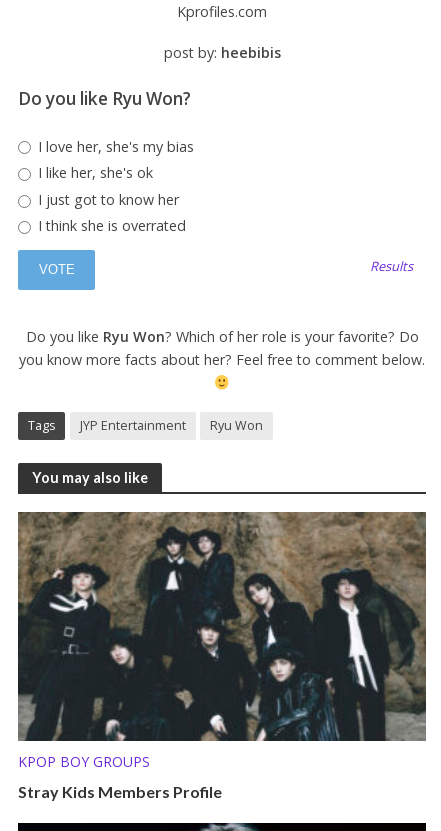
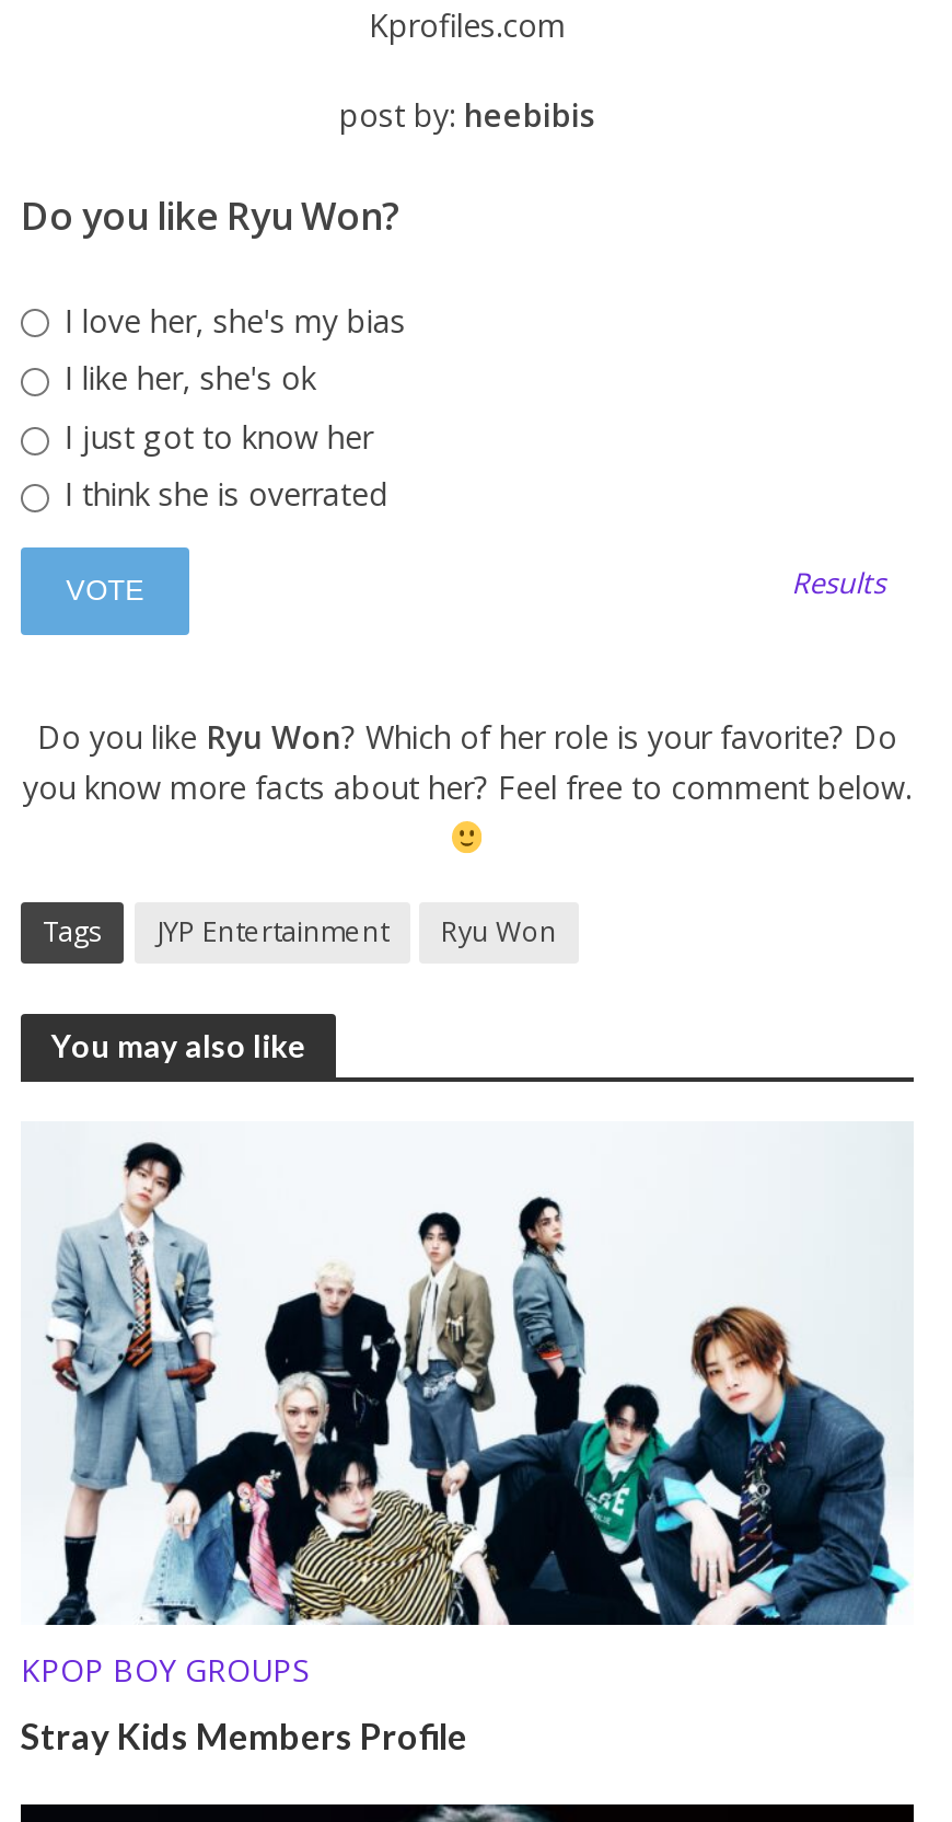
[17,511,427,742] [image] -> [21,1123,914,1627] [image]

